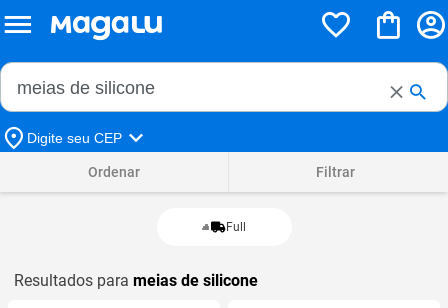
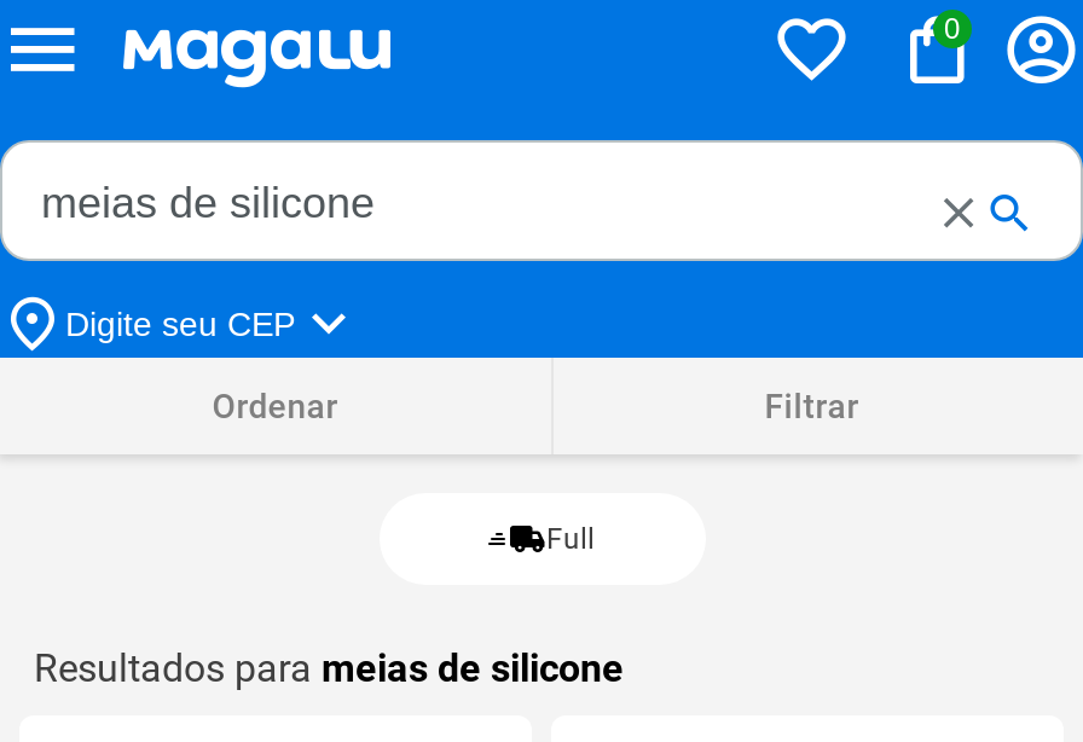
none -> [944,12,961,46] 0

